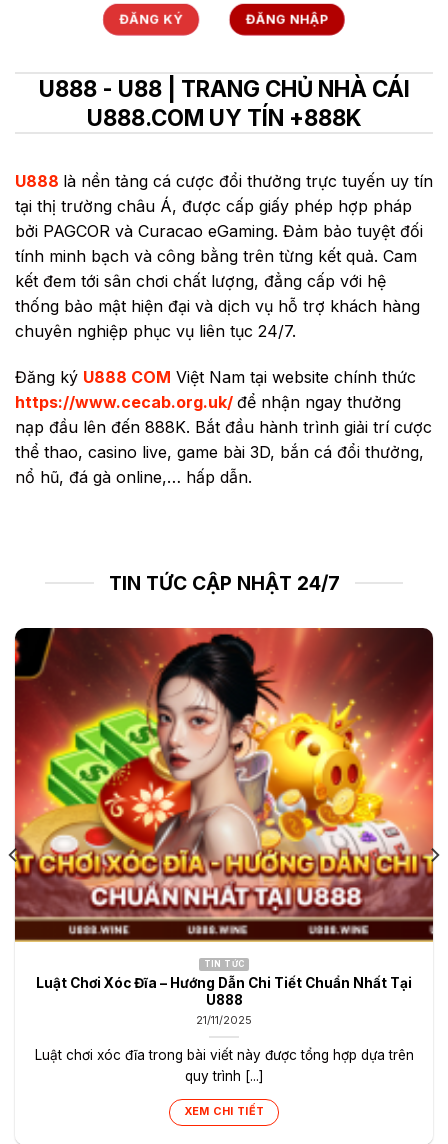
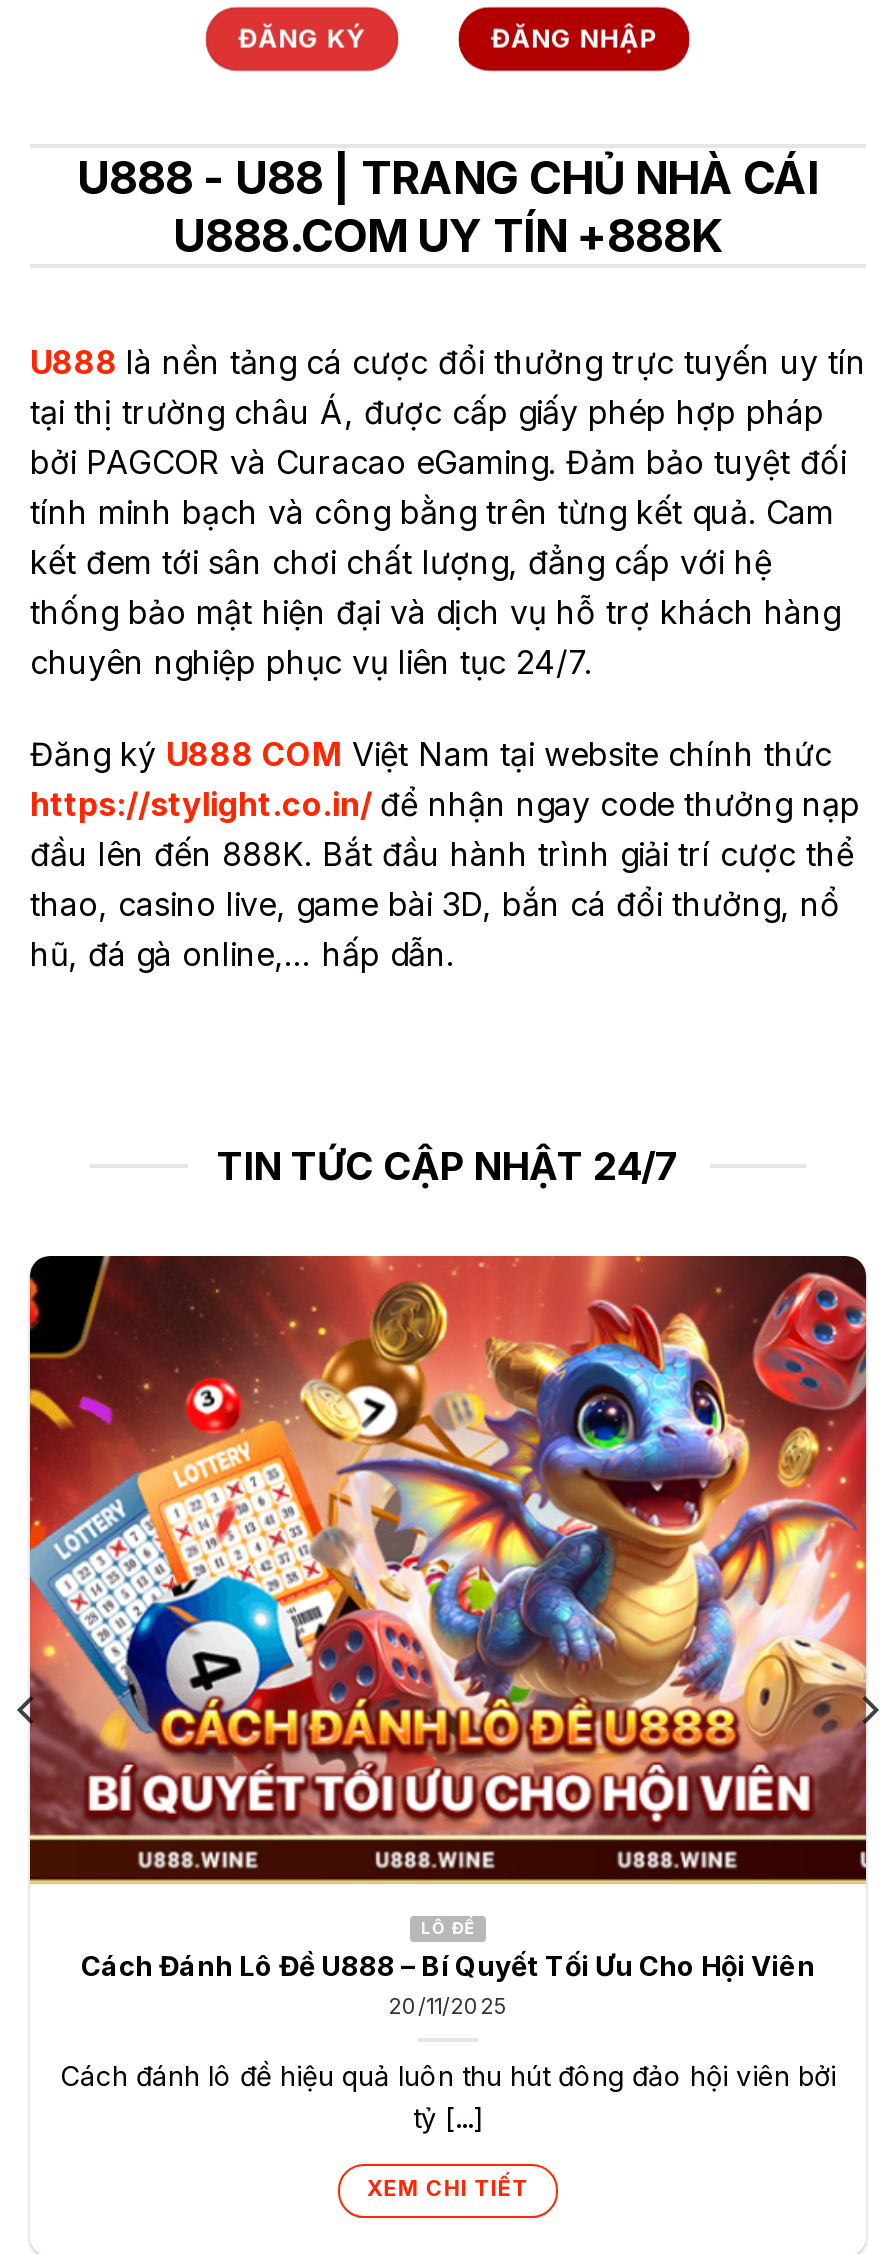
[15,392,432,487] https://www.cecab.org.uk/ để nhận ngay thưởng | nạp đầu lên đến 888K. Bắt đầu hành trình giải trí cược | thể thao, casino live, game bài 3D, bắn cá đổi thưởng, | nổ hũ, đá gà online,… hấp dẫn. -> [30,784,860,974] https://stylight.co.in/ để nhận ngay code thưởng nạp | đầu lên đến 888K. Bắt đầu hành trình giải trí cược thể | thao, casino live, game bài 3D, bắn cá đổi thưởng, nổ | hũ, đá gà online,… hấp dẫn.
[14,633,434,1027] [image] | TIN TỨC | Luật Chơi Xóc Đĩa – Hướng Dẫn Chi Tiết Chuẩn Nhất Tại | U888 | 21/11/2025 -> [28,1268,868,2020] [image] | LÔ ĐỀ | Cách Đánh Lô Đề U888 – Bí Quyết Tối Ưu Cho Hội Viên | 20/11/2025
[34,1047,413,1084] Luật chơi xóc đĩa trong bài viết này được tổng hợp dựa trên | quy trình [...] -> [60,2059,836,2133] Cách đánh lô đề hiệu quả luôn thu hút đông đảo hội viên bởi | tỷ [...]

